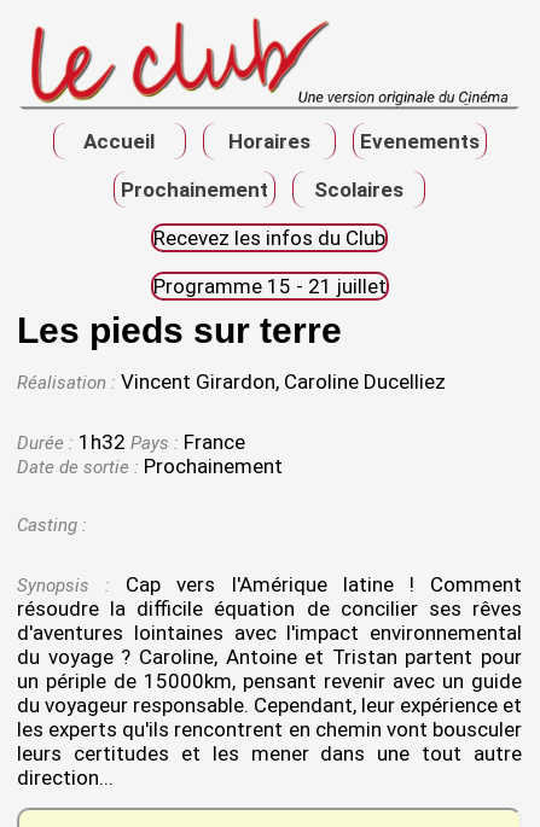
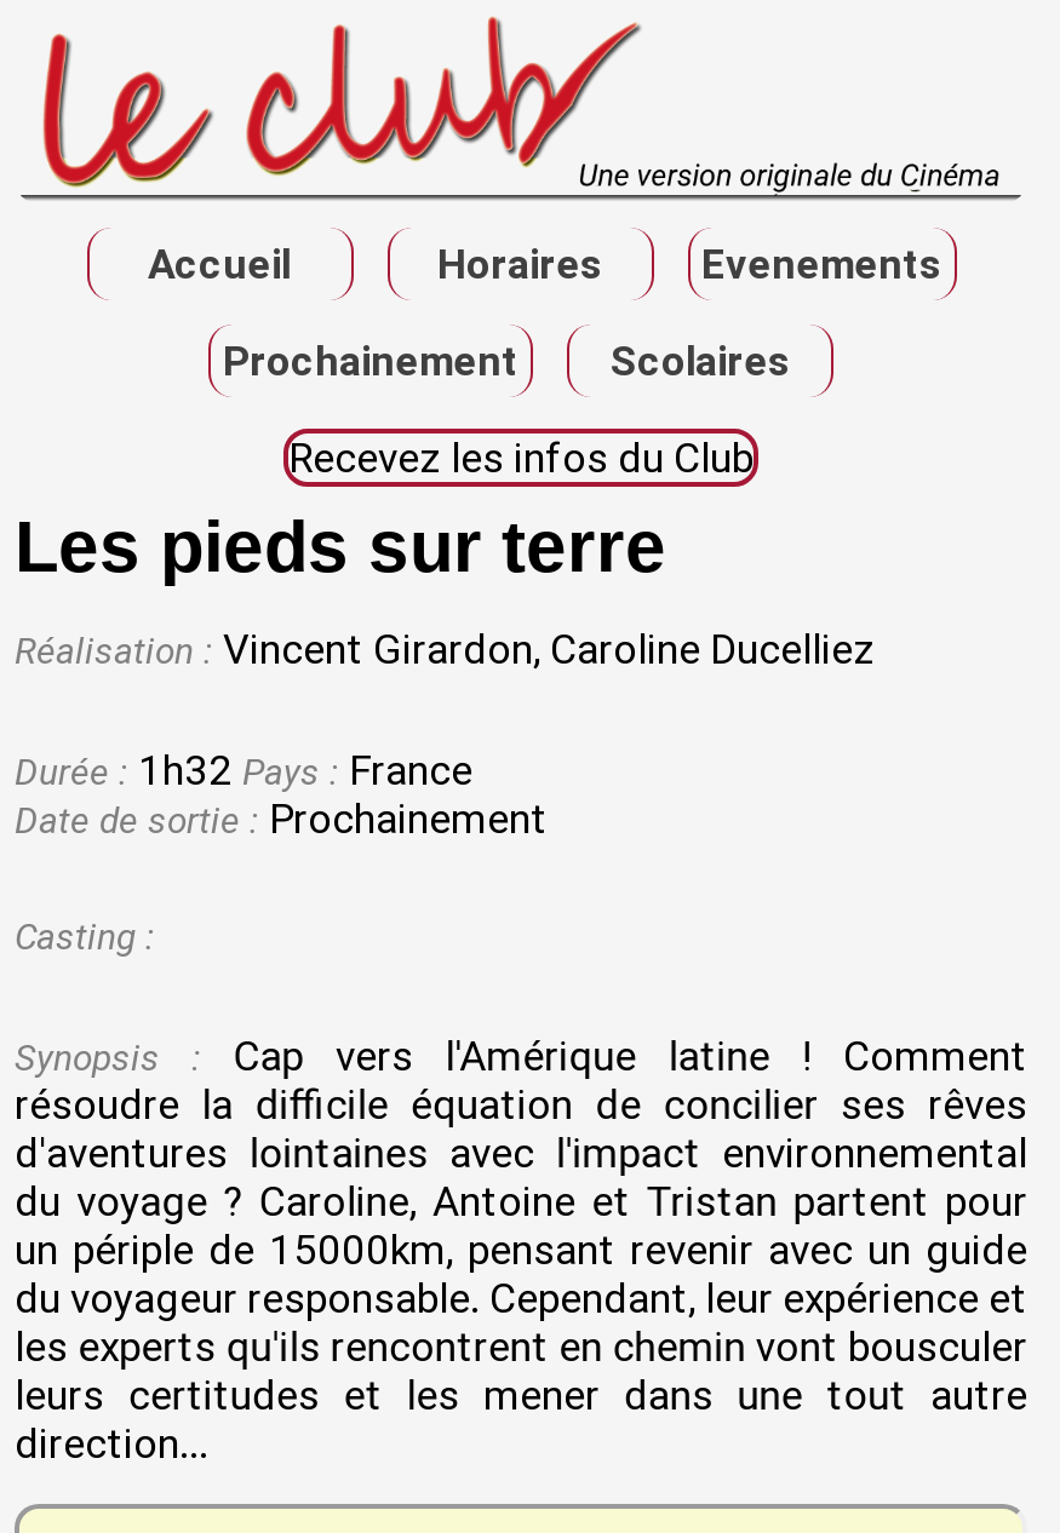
[153,274,386,298] Programme 15 - 21 juillet -> none

